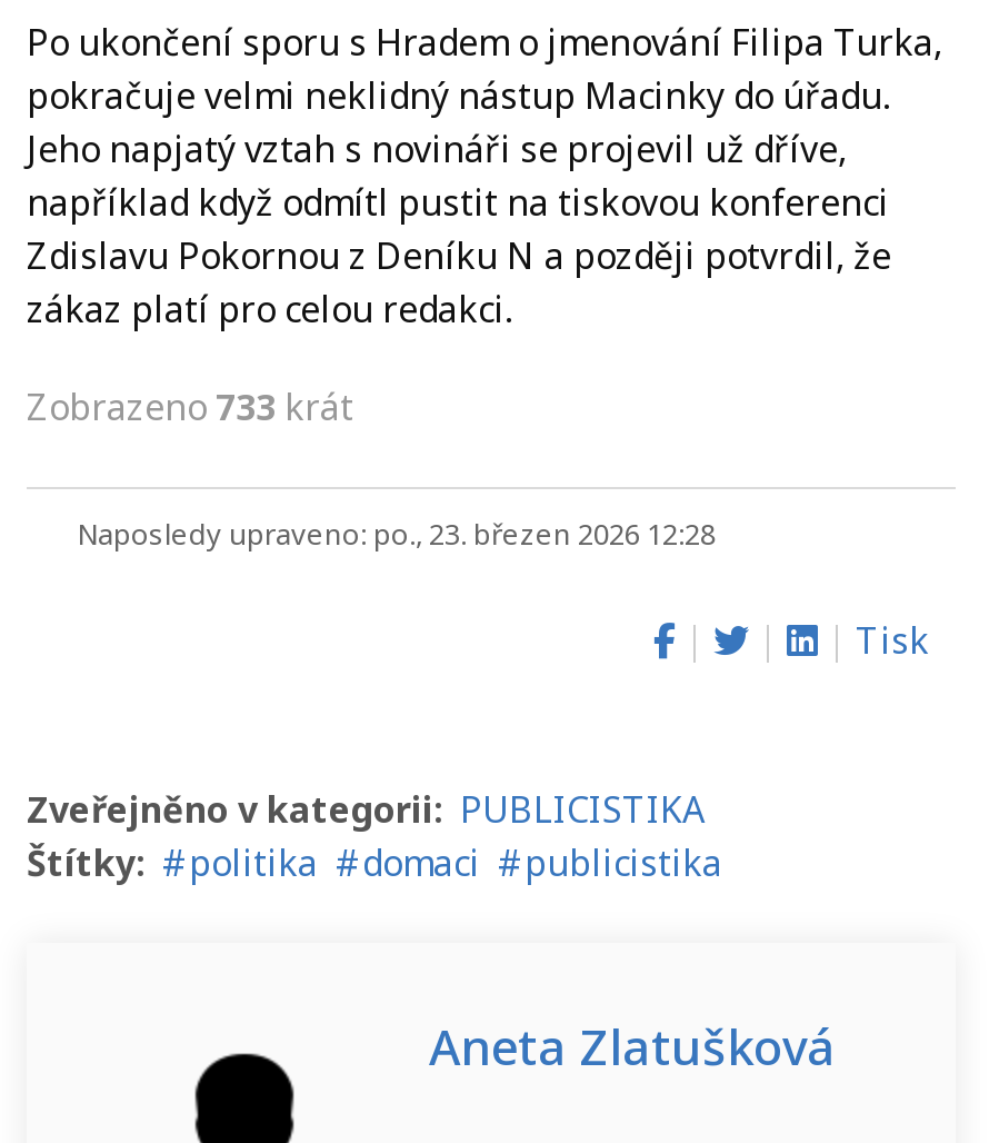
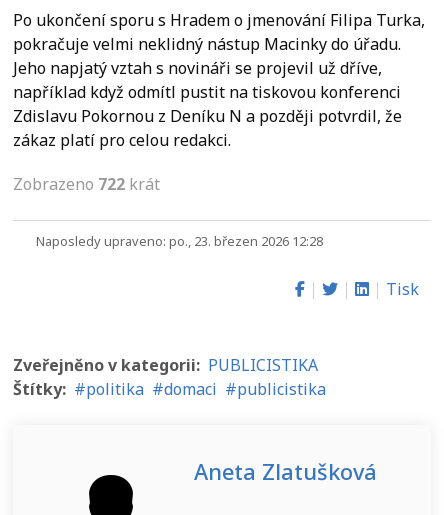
[27,383,353,432] Zobrazeno 733 krát -> [13,173,160,195] Zobrazeno 722 krát

